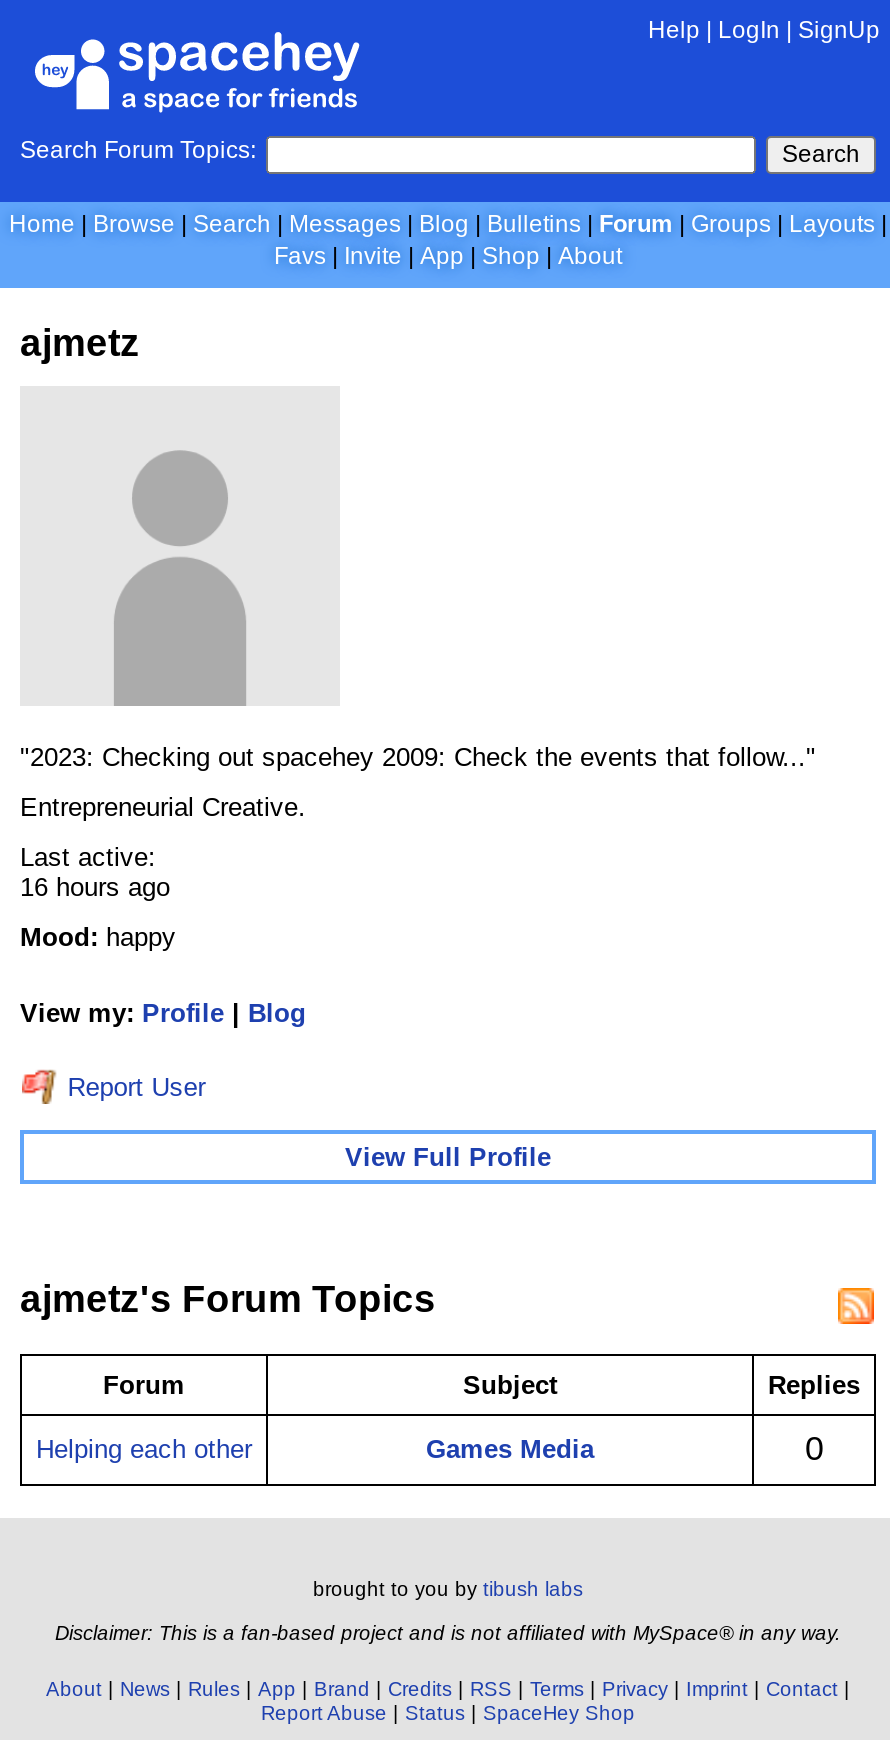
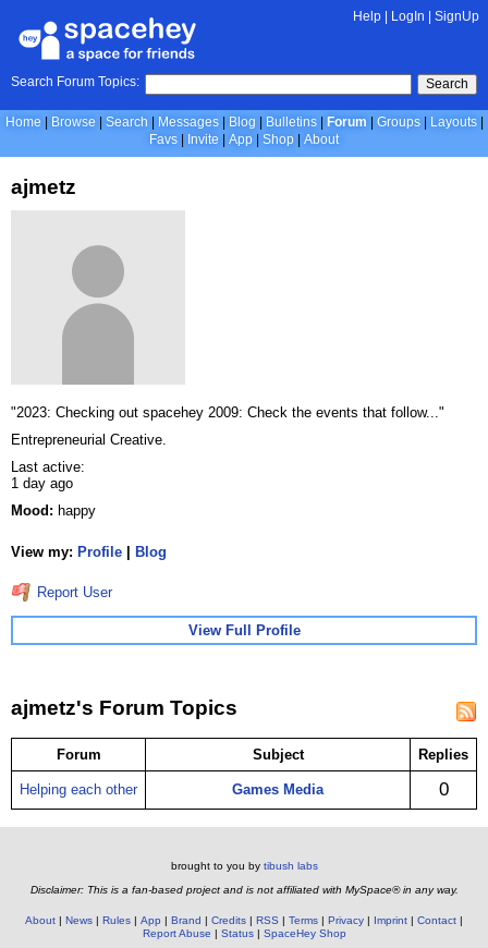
[20,871,170,901] 16 hours ago -> [11,475,73,491] 1 day ago

